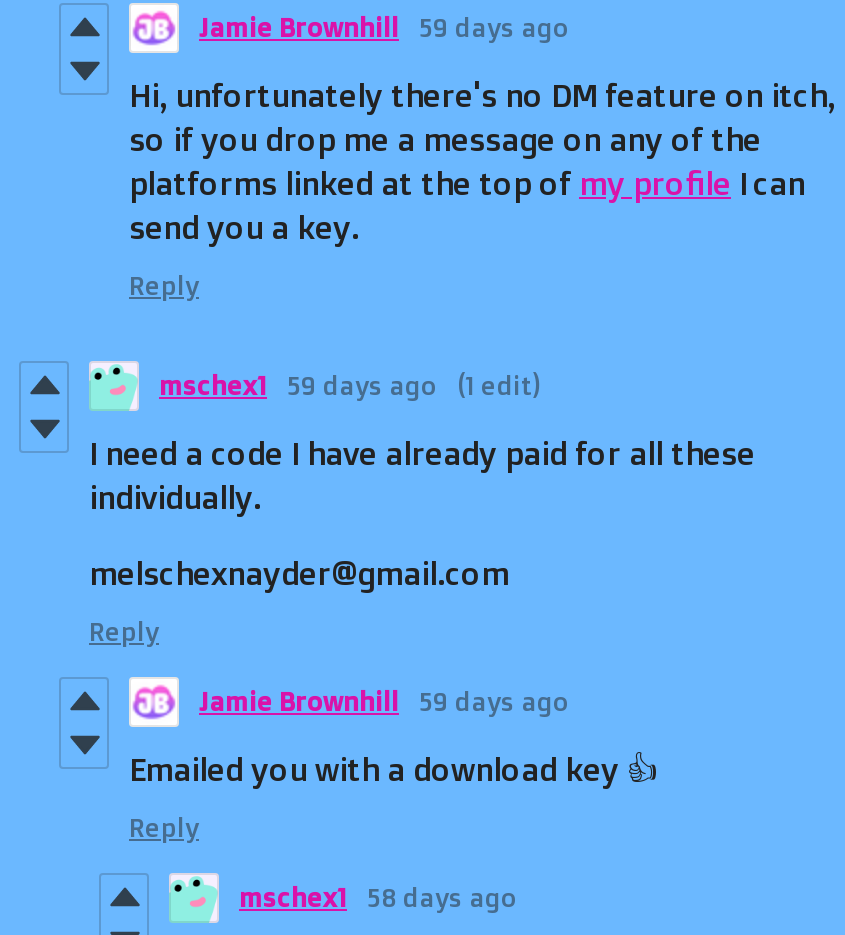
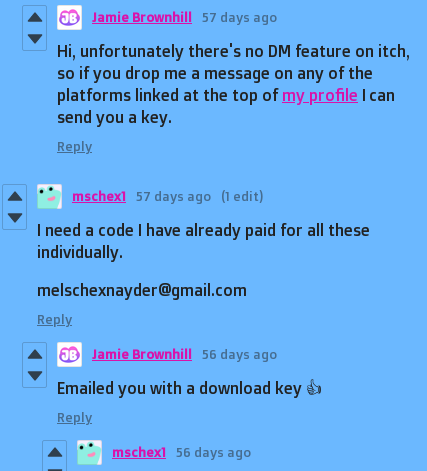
[199,12,569,44] Jamie Brownhill 59 days ago -> [92,9,277,25] Jamie Brownhill 57 days ago
[159,370,541,402] mschex1 59 days ago (1 edit) -> [72,188,263,204] mschex1 57 days ago (1 edit)
[199,686,569,718] Jamie Brownhill 59 days ago -> [92,346,277,362] Jamie Brownhill 56 days ago
[239,882,517,914] mschex1 58 days ago -> [112,444,251,460] mschex1 56 days ago

